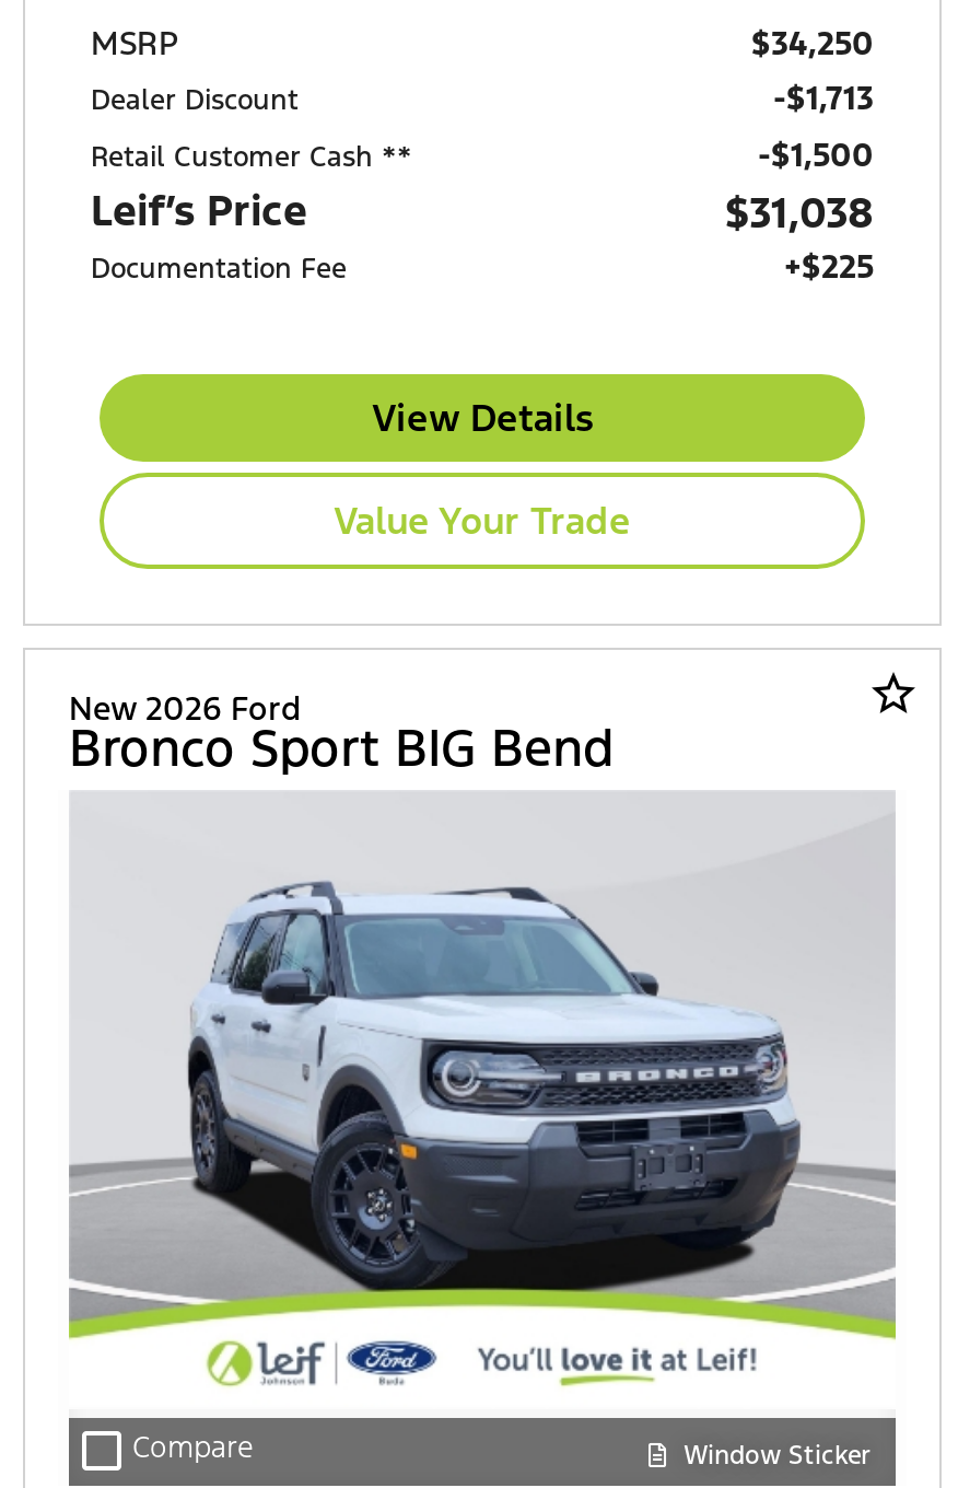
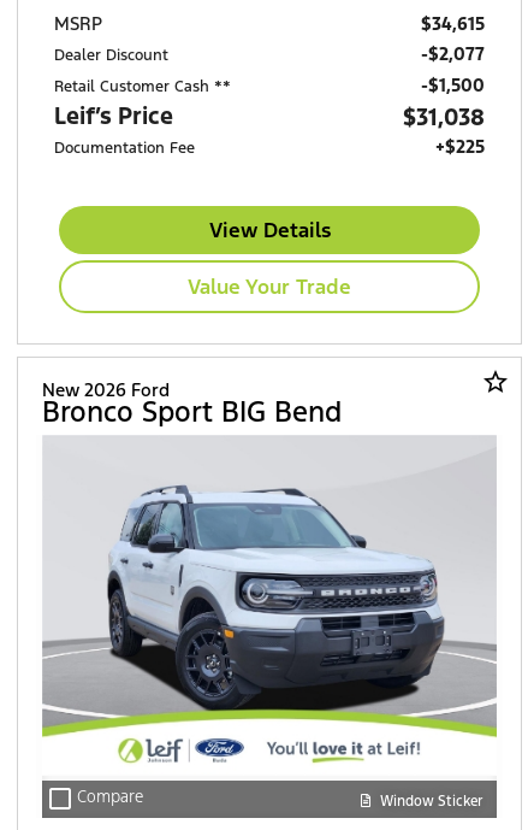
[751,21,874,63] $34,250 -> [421,12,485,34] $34,615
[773,77,874,118] -$1,713 -> [421,42,485,65] -$2,077

